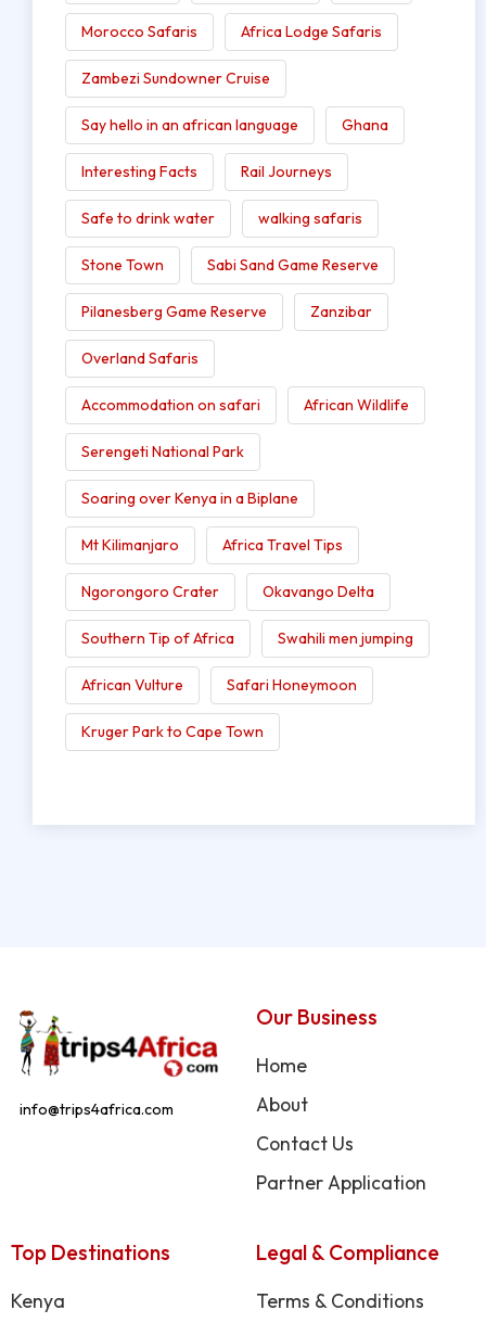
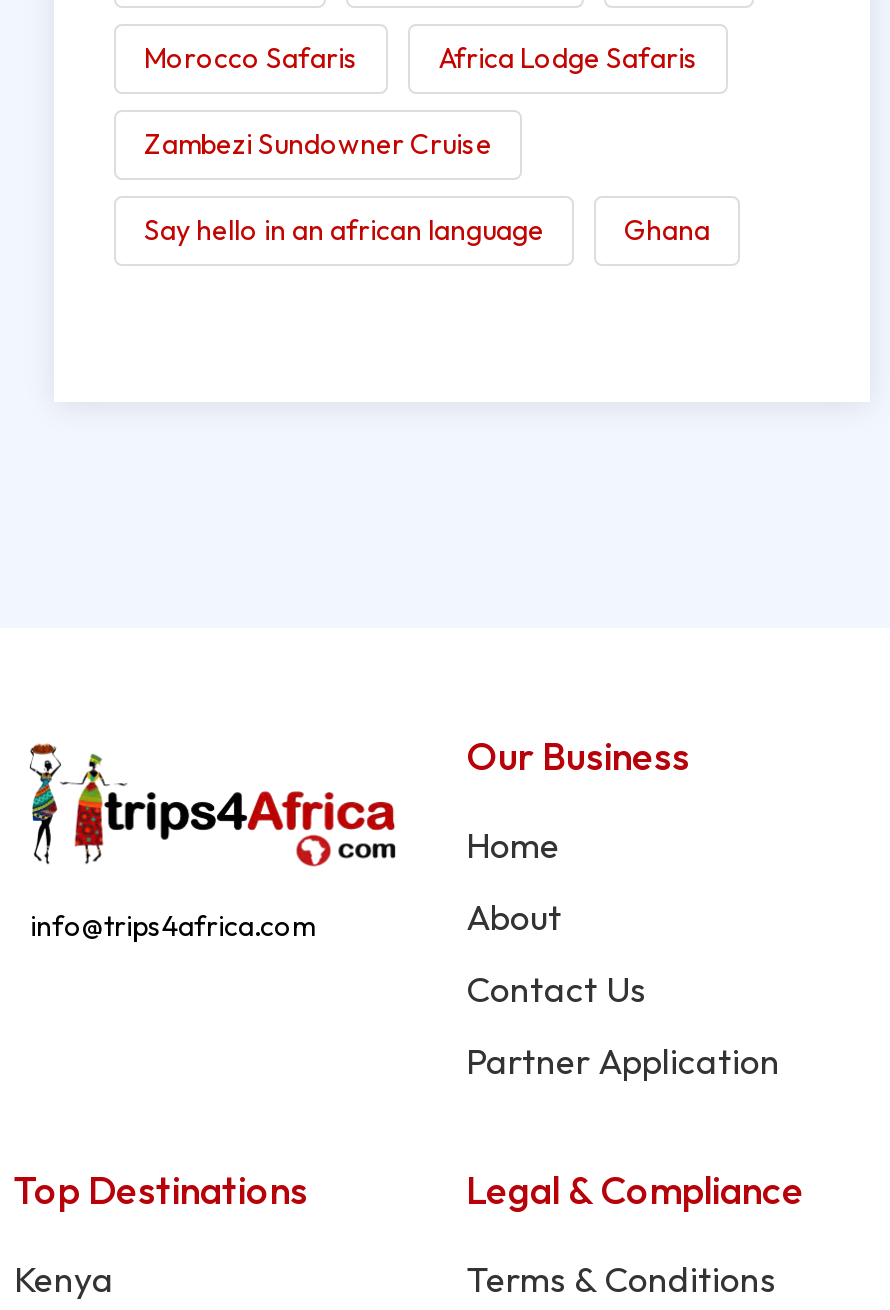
[81,162,413,741] Interesting Facts | Rail Journeys | Safe to drink water | walking safaris | Stone Town | Sabi Sand Game Reserve | Pilanesberg Game Reserve | Zanzibar | Overland Safaris | Accommodation on safari | African Wildlife | Serengeti National Park | Soaring over Kenya in a Biplane | Mt Kilimanjaro | Africa Travel Tips | Ngorongoro Crater | Okavango Delta | Southern Tip of Africa | Swahili men jumping | African Vulture | Safari Honeymoon | Kruger Park to Cape Town -> none

